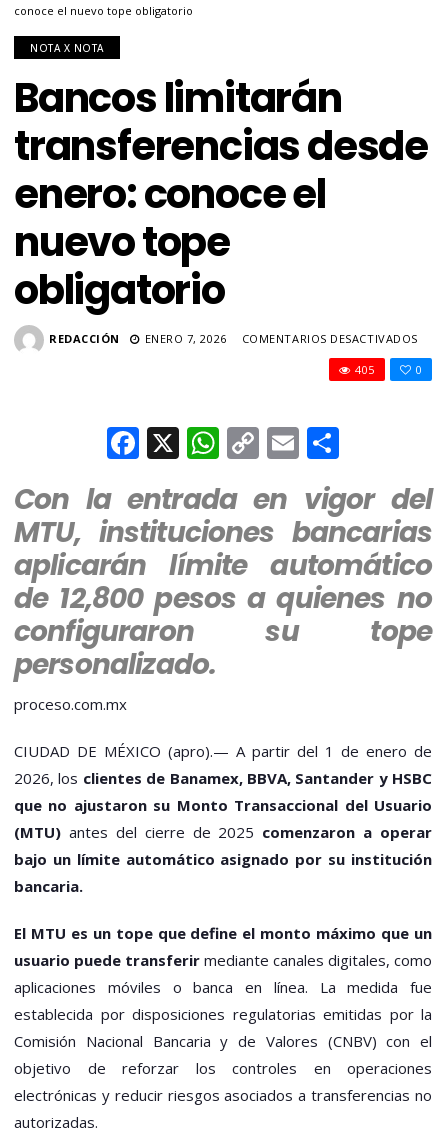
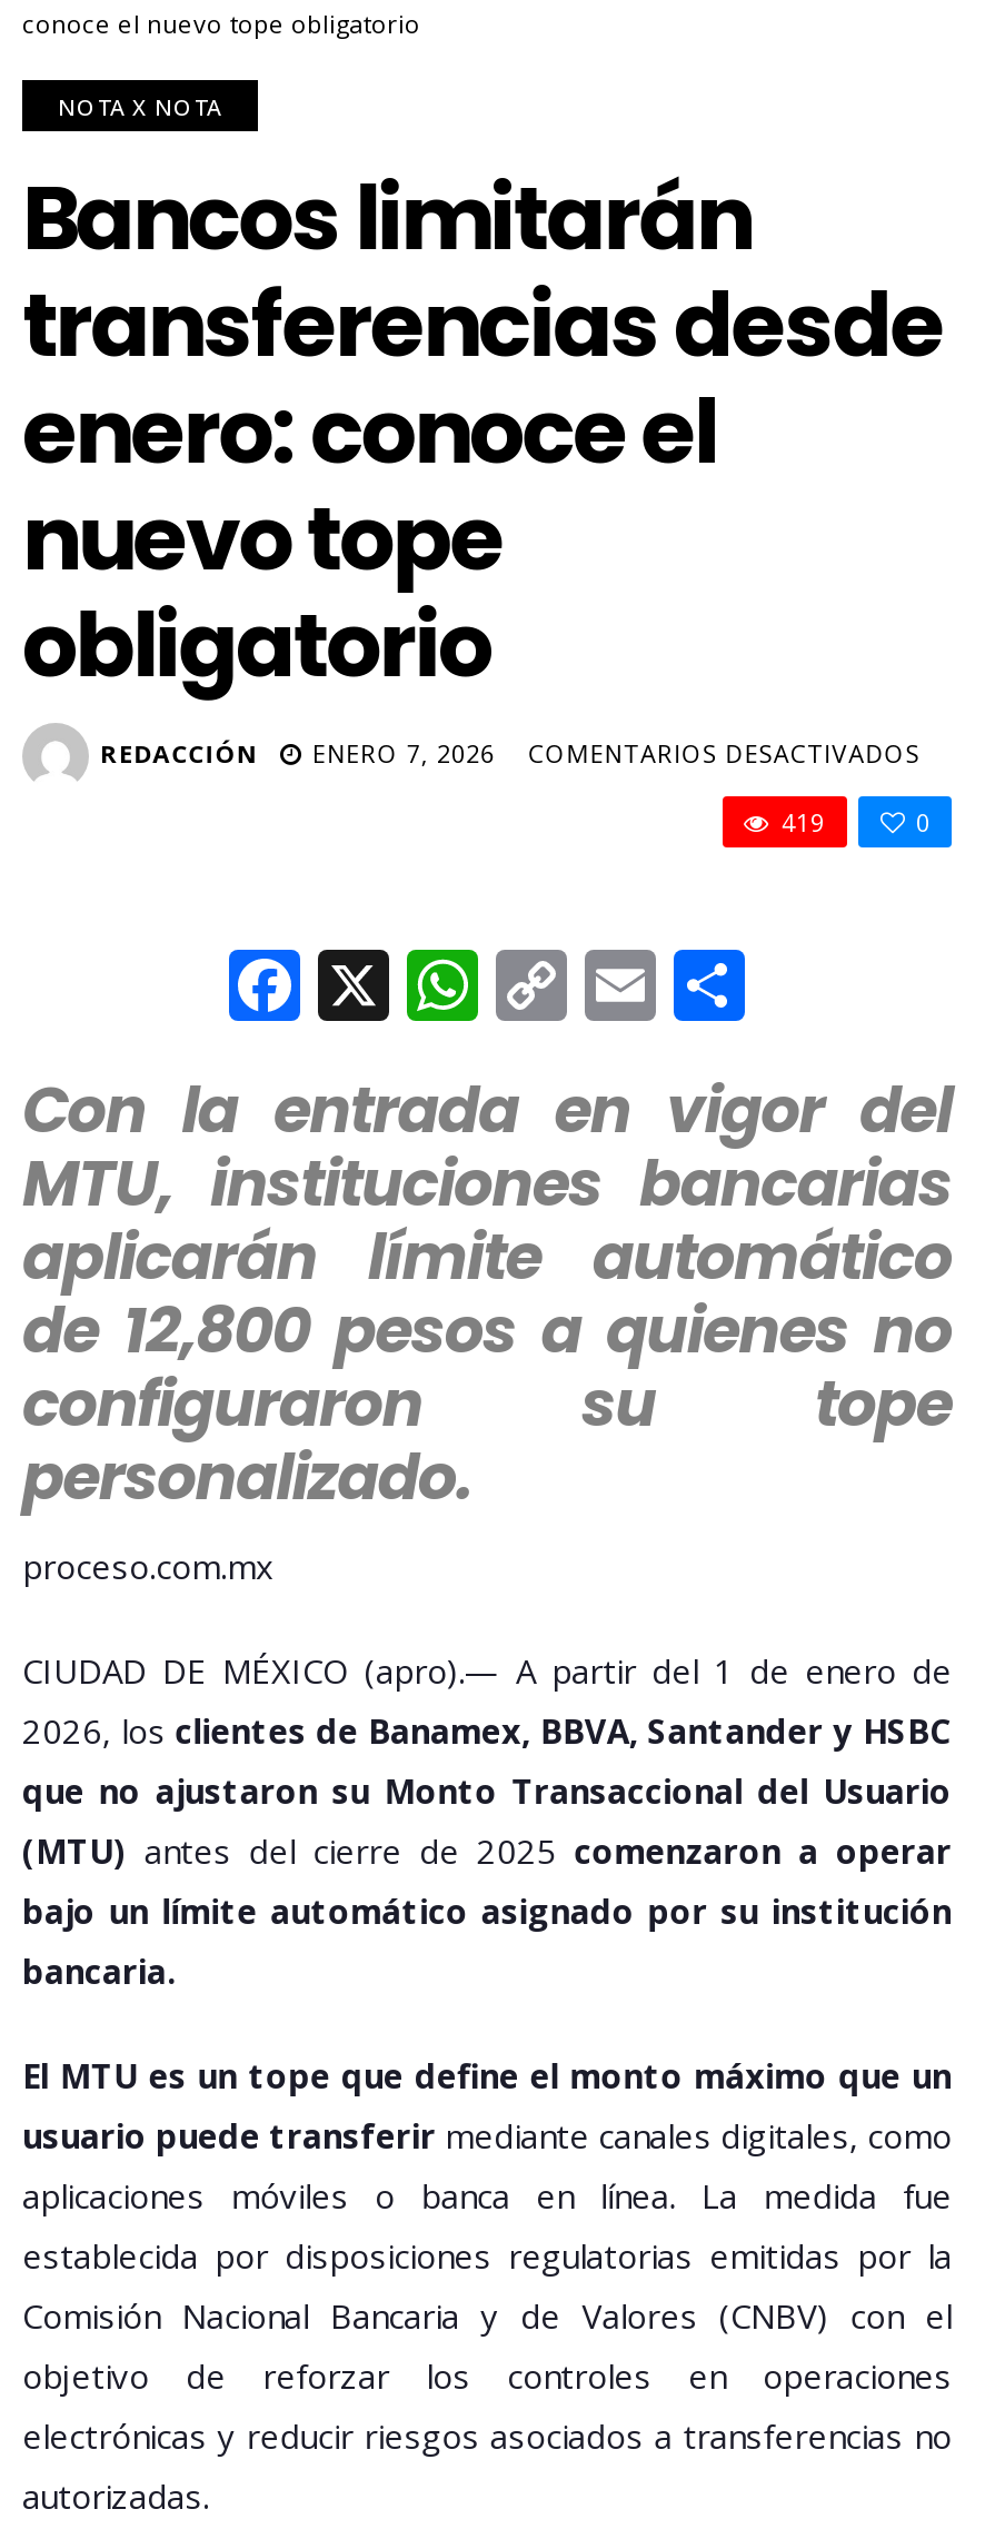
[355,362,375,377] 405 -> [781,806,825,839] 419

